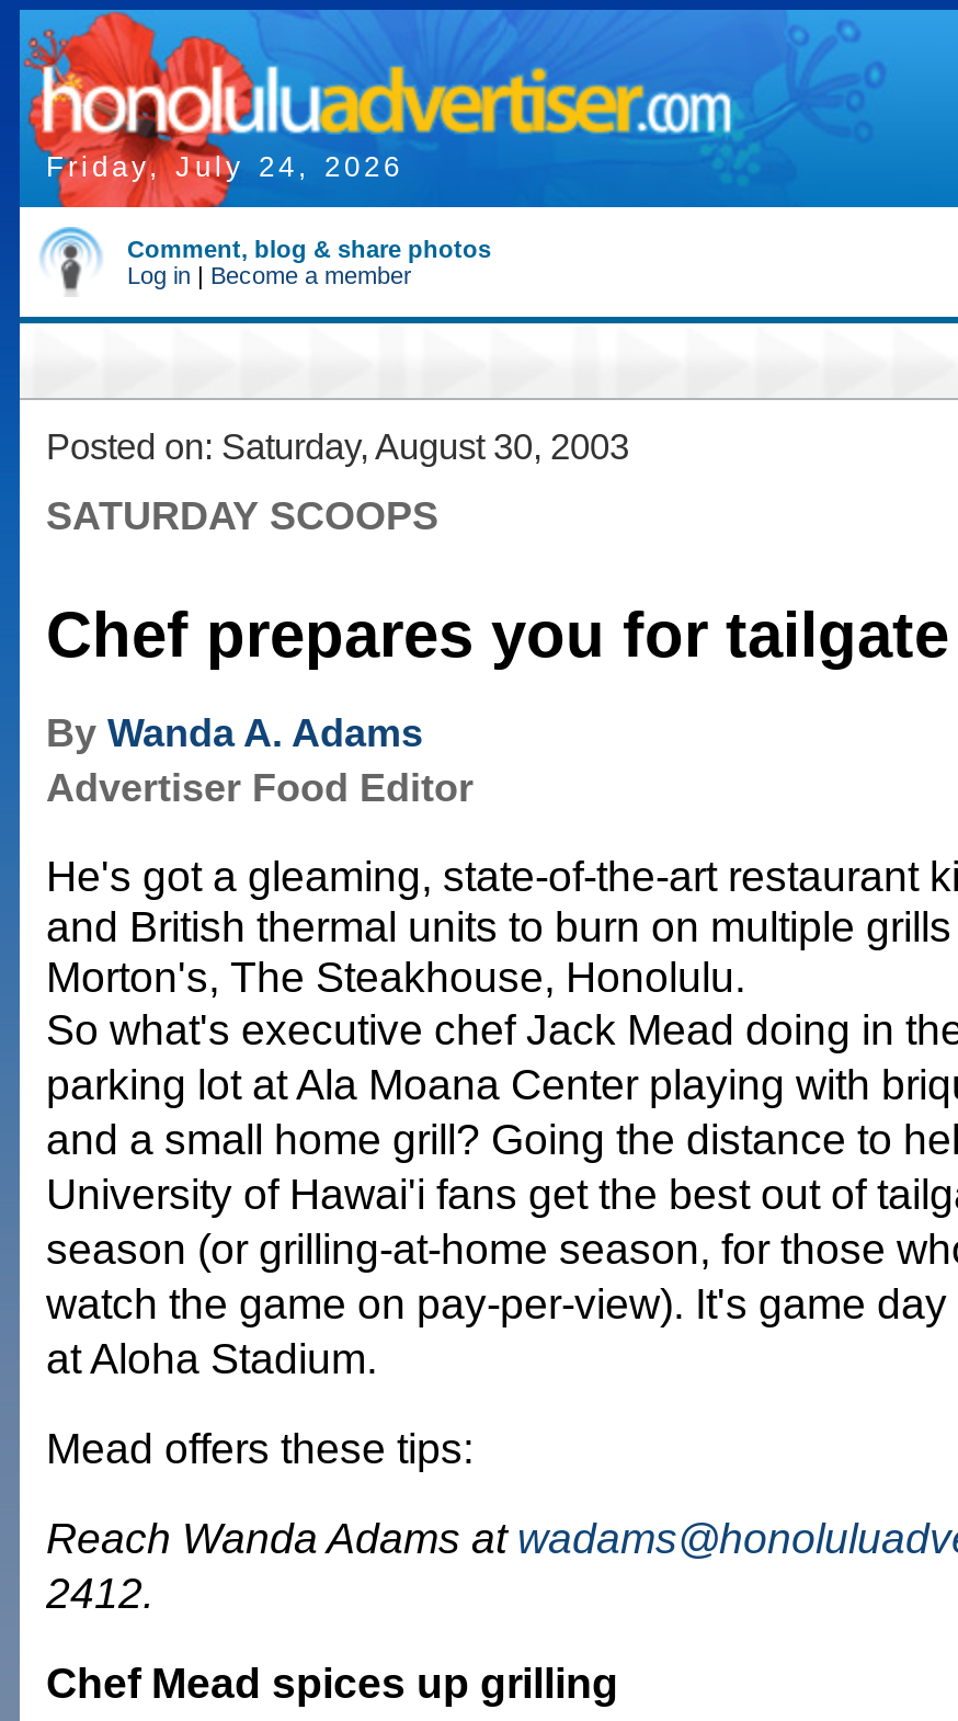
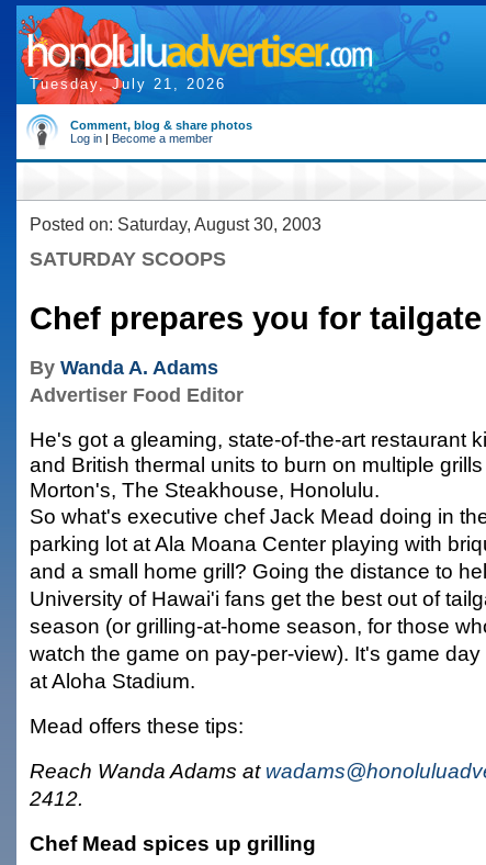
[46,150,403,183] Friday, July 24, 2026 -> [30,76,226,92] Tuesday, July 21, 2026

